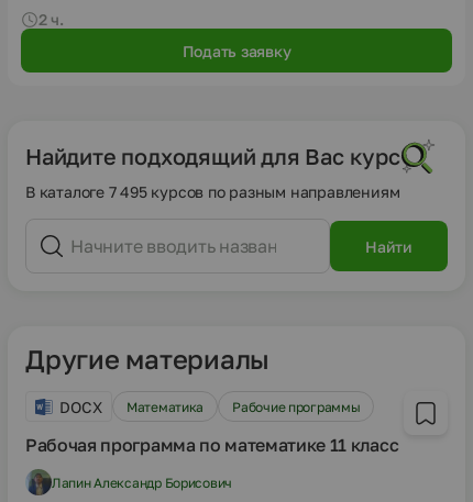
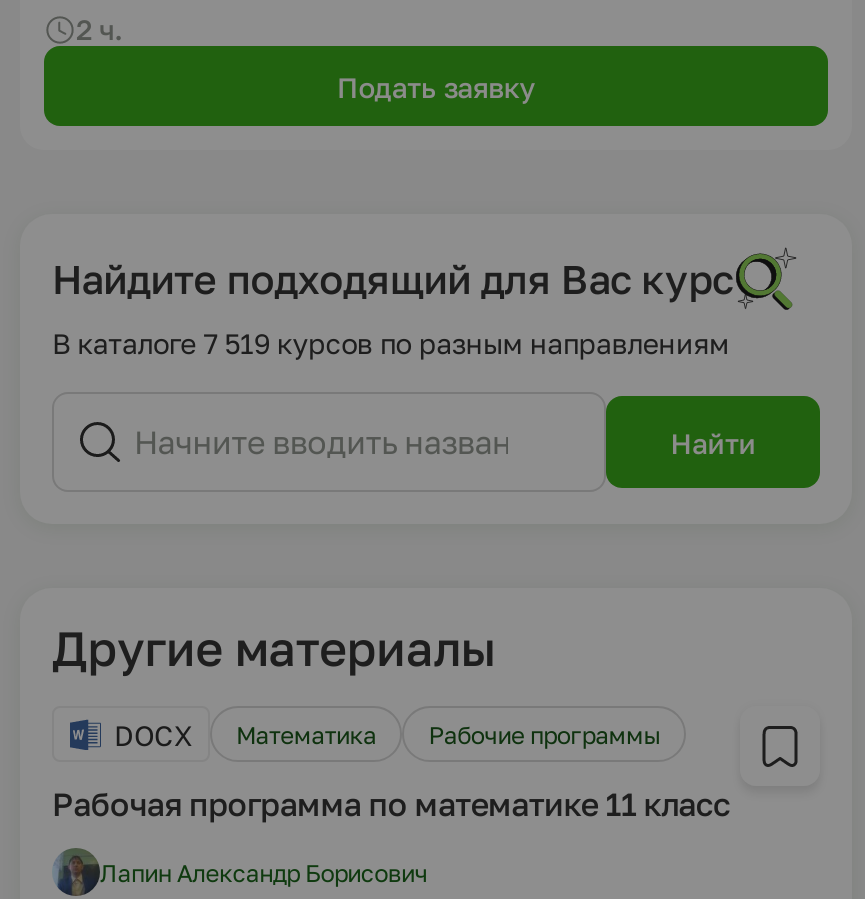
[25,183,400,201] В каталоге 7 495 курсов по разным направлениям -> [52,327,729,361] В каталоге 7 519 курсов по разным направлениям

